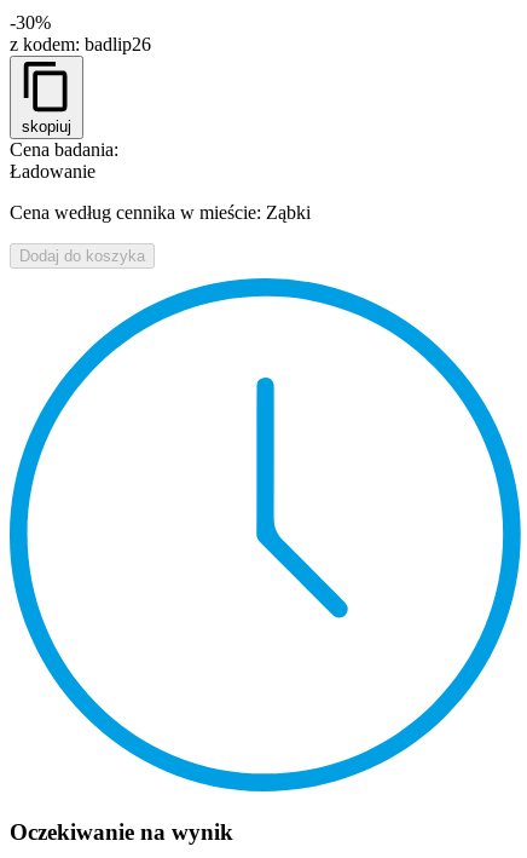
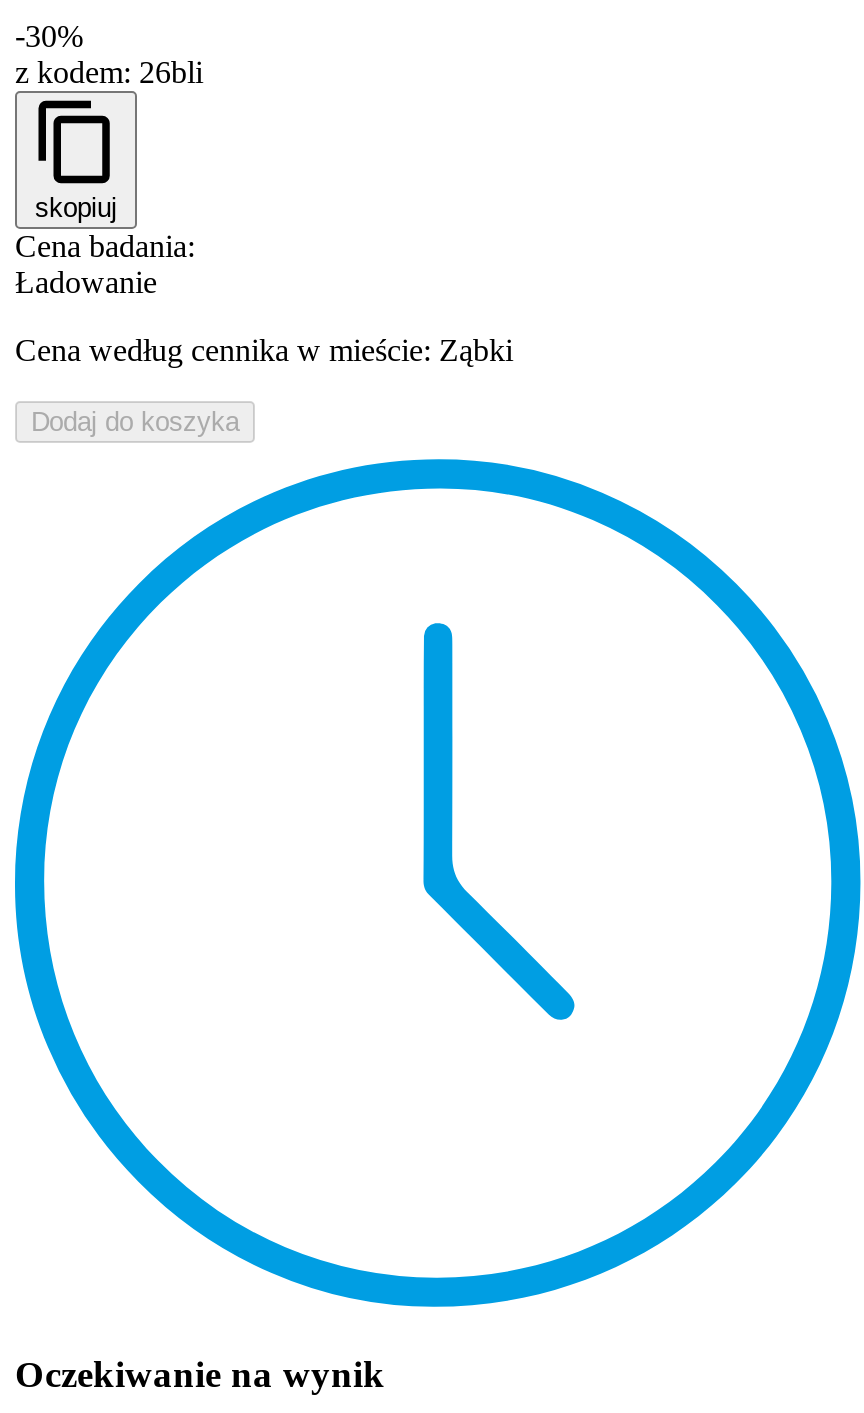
[10,34,151,55] z kodem: badlip26 -> [15,56,203,90] z kodem: 26bli

